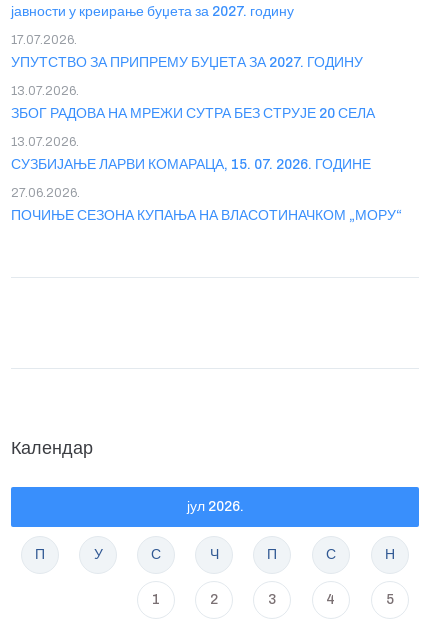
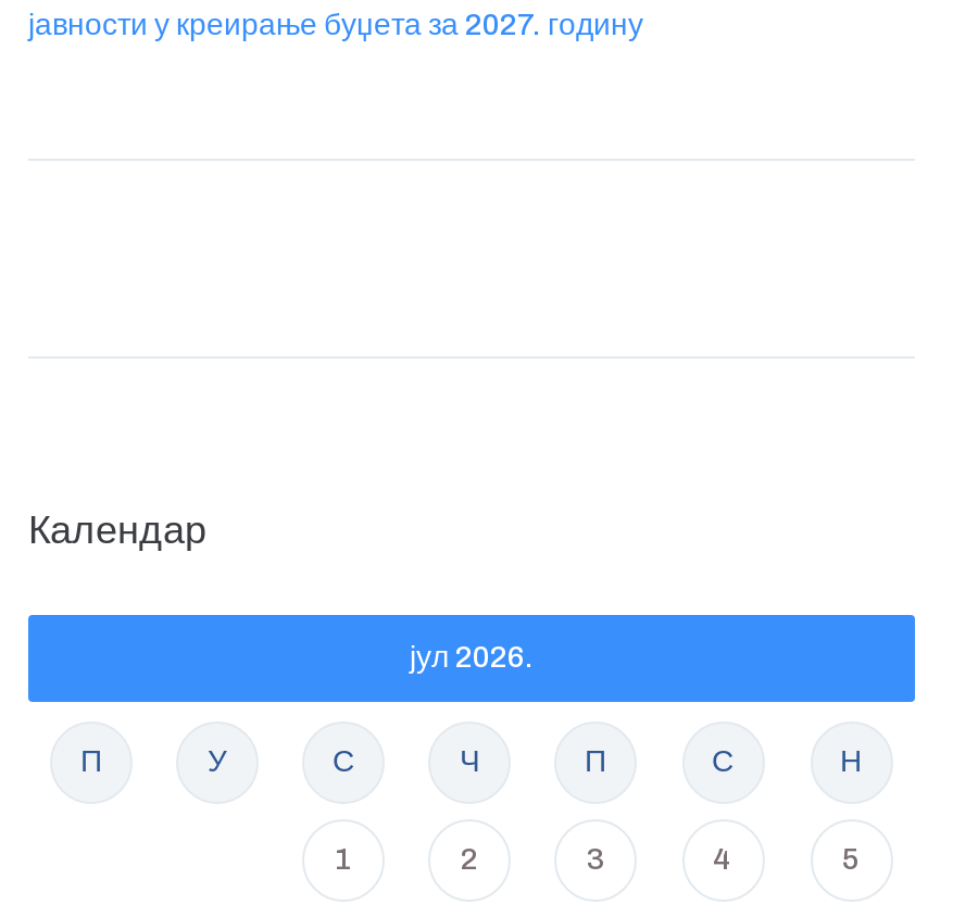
[11,33,77,47] 17.07.2026. -> none
[11,55,363,70] УПУТСТВО ЗА ПРИПРЕМУ БУЏЕТА ЗА 2027. ГОДИНУ -> none
[11,84,79,98] 13.07.2026. -> none
[11,106,375,121] ЗБОГ РАДОВА НА МРЕЖИ СУТРА БЕЗ СТРУЈЕ 20 СЕЛА -> none
[11,135,79,149] 13.07.2026. -> none
[11,157,371,172] СУЗБИЈАЊЕ ЛАРВИ КОМАРАЦА, 15. 07. 2026. ГОДИНЕ -> none
[11,186,80,200] 27.06.2026. -> none
[11,208,402,223] ПОЧИЊЕ СЕЗОНА КУПАЊА НА ВЛАСОТИНАЧКОМ „МОРУ“ -> none

